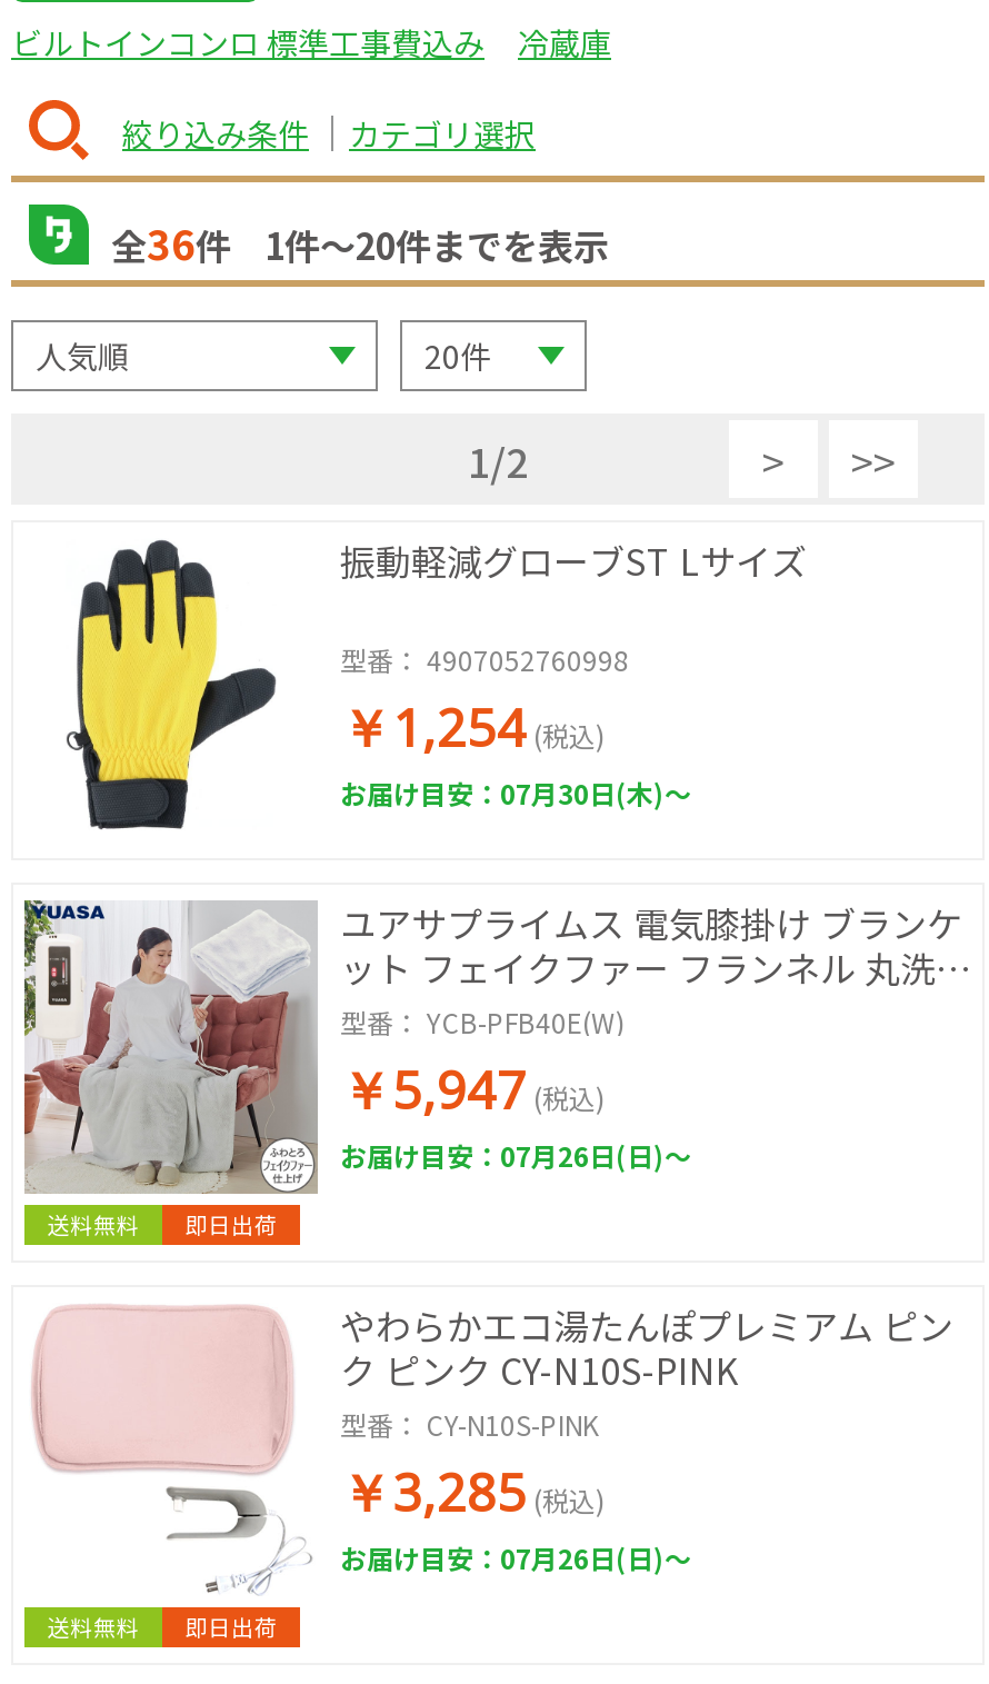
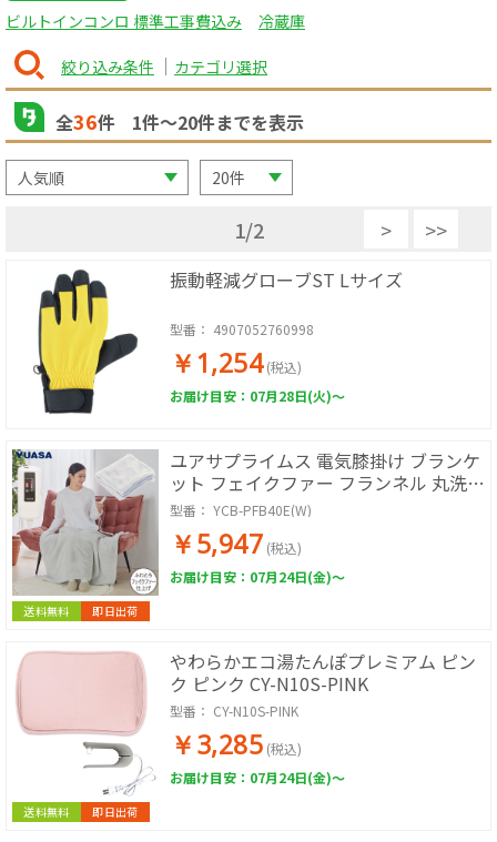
[340,774,691,811] お届け目安：07月30日(木)～ -> [170,386,345,405] お届け目安：07月28日(火)～
[340,1136,691,1174] お届け目安：07月26日(日)～ -> [170,567,345,586] お届け目安：07月24日(金)～
[340,1538,691,1576] お届け目安：07月26日(日)～ -> [170,768,345,787] お届け目安：07月24日(金)～

